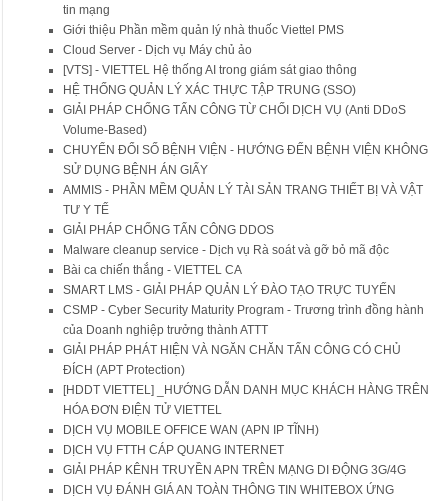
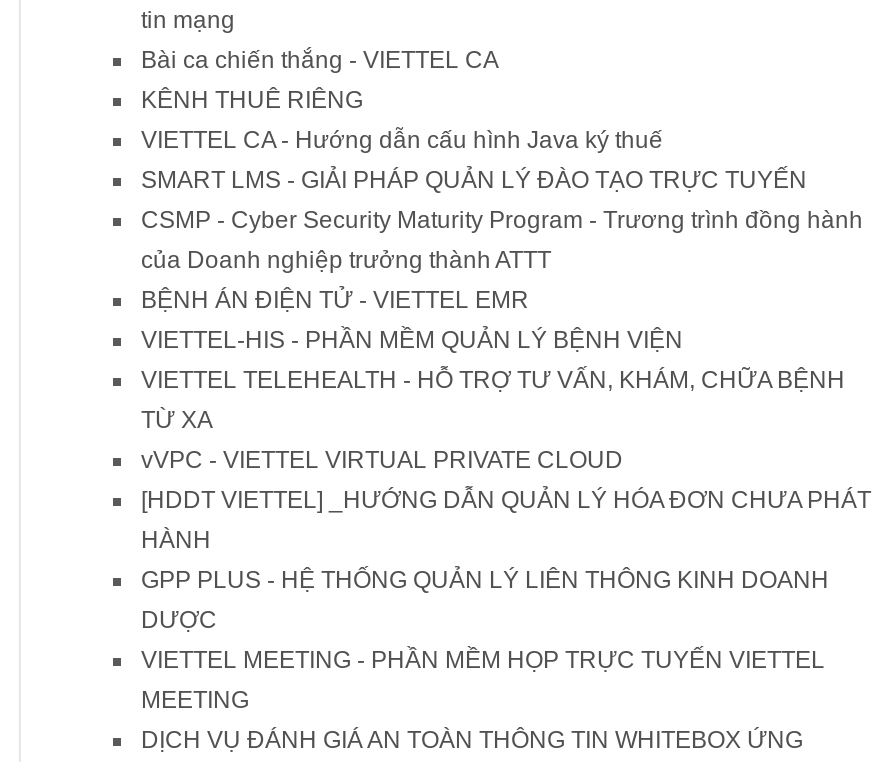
[63,23,428,257] Giới thiệu Phần mềm quản lý nhà thuốc Viettel PMS | Cloud Server - Dịch vụ Máy chủ ảo | [VTS] - VIETTEL Hệ thống AI trong giám sát giao thông | HỆ THỐNG QUẢN LÝ XÁC THỰC TẬP TRUNG (SSO) | GIẢI PHÁP CHỐNG TẤN CÔNG TỪ CHỐI DỊCH VỤ (Anti DDoS | Volume-Based) | CHUYỂN ĐỔI SỐ BỆNH VIỆN - HƯỚNG ĐẾN BỆNH VIỆN KHÔNG | SỬ DỤNG BỆNH ÁN GIẤY | AMMIS - PHẦN MỀM QUẢN LÝ TÀI SẢN TRANG THIẾT BỊ VÀ VẬT | TƯ Y TẾ | GIẢI PHÁP CHỐNG TẤN CÔNG DDOS | Malware cleanup service - Dịch vụ Rà soát và gỡ bỏ mã độc -> none
moved [63,263,242,277] -> [141,46,499,74]: Bài ca chiến thắng - VIETTEL CA
none -> [141,86,663,154] KÊNH THUÊ RIÊNG | VIETTEL CA - Hướng dẫn cấu hình Java ký thuế
moved [63,283,424,337] -> [141,166,863,274]: SMART LMS - GIẢI PHÁP QUẢN LÝ ĐÀO TẠO TRỰC TUYẾN | CSMP - Cyber Security Maturity Program - Trương trình đồng hành | của Doanh nghiệp trưởng thành ATTT
[63,343,429,477] GIẢI PHÁP PHÁT HIỆN VÀ NGĂN CHĂN TẤN CÔNG CÓ CHỦ | ĐÍCH (APT Protection) | [HDDT VIETTEL] _HƯỚNG DẪN DANH MỤC KHÁCH HÀNG TRÊN | HÓA ĐƠN ĐIỆN TỬ VIETTEL | DỊCH VỤ MOBILE OFFICE WAN (APN IP TĨNH) | DỊCH VỤ FTTH CÁP QUANG INTERNET | GIẢI PHÁP KÊNH TRUYỀN APN TRÊN MẠNG DI ĐỘNG 3G/4G -> [141,286,871,714] BỆNH ÁN ĐIỆN TỬ - VIETTEL EMR | VIETTEL-HIS - PHẦN MỀM QUẢN LÝ BỆNH VIỆN | VIETTEL TELEHEALTH - HỖ TRỢ TƯ VẤN, KHÁM, CHỮA BỆNH | TỪ XA | vVPC - VIETTEL VIRTUAL PRIVATE CLOUD | [HDDT VIETTEL] _HƯỚNG DẪN QUẢN LÝ HÓA ĐƠN CHƯA PHÁT | HÀNH | GPP PLUS - HỆ THỐNG QUẢN LÝ LIÊN THÔNG KINH DOANH | DƯỢC | VIETTEL MEETING - PHẦN MỀM HỌP TRỰC TUYẾN VIETTEL | MEETING

